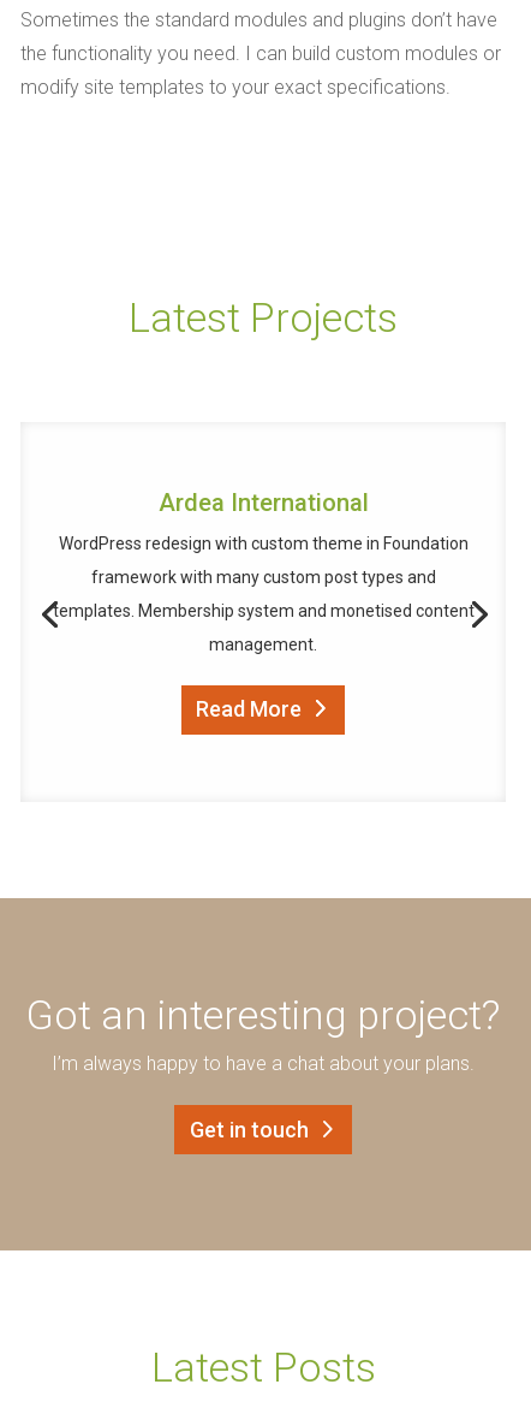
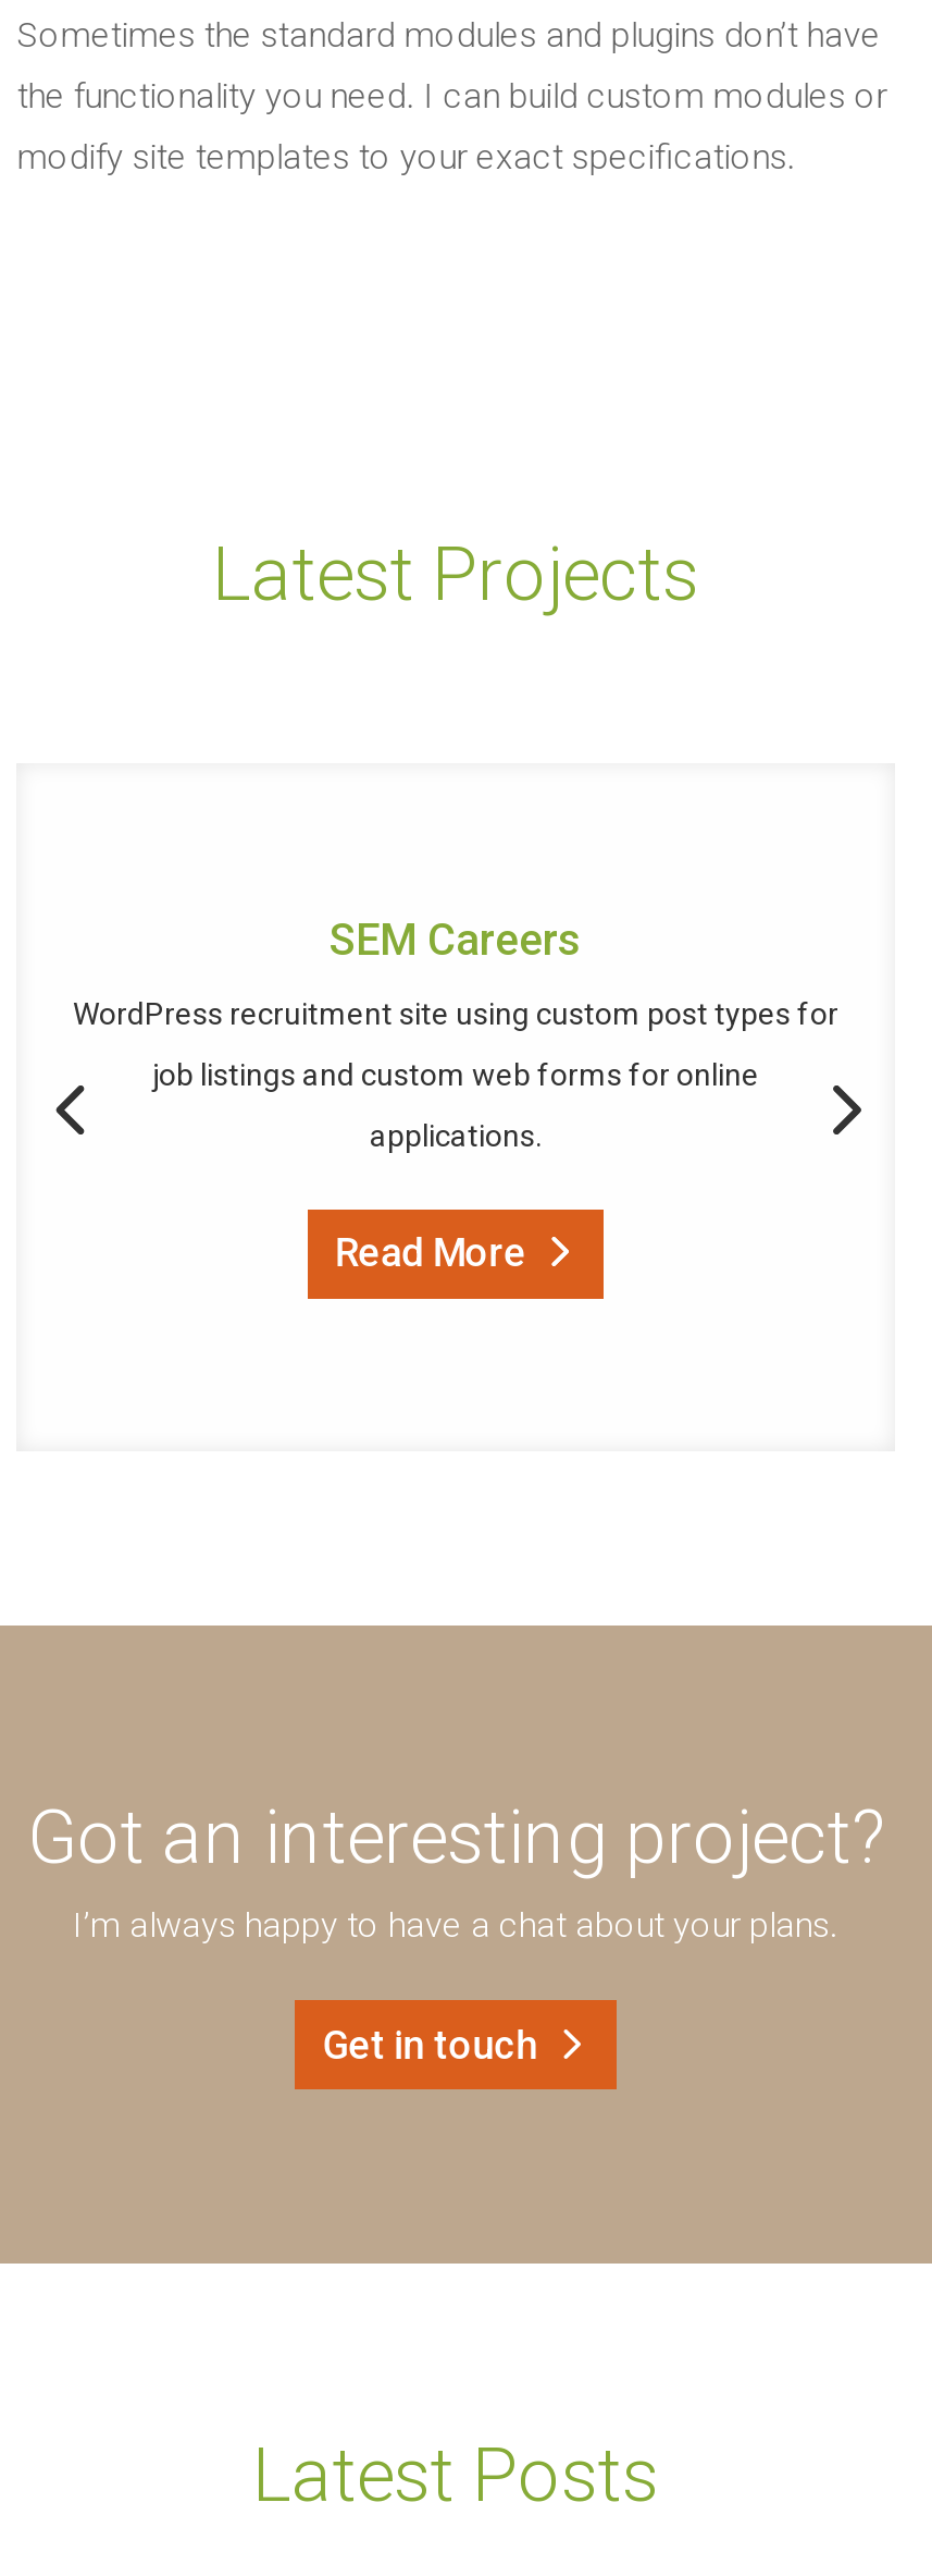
[52,488,474,654] Ardea International | WordPress redesign with custom theme in Foundation | framework with many custom post types and | templates. Membership system and monetised content | management. -> [73,913,838,1153] SEM Careers | WordPress recruitment site using custom post types for | job listings and custom web forms for online | applications.

